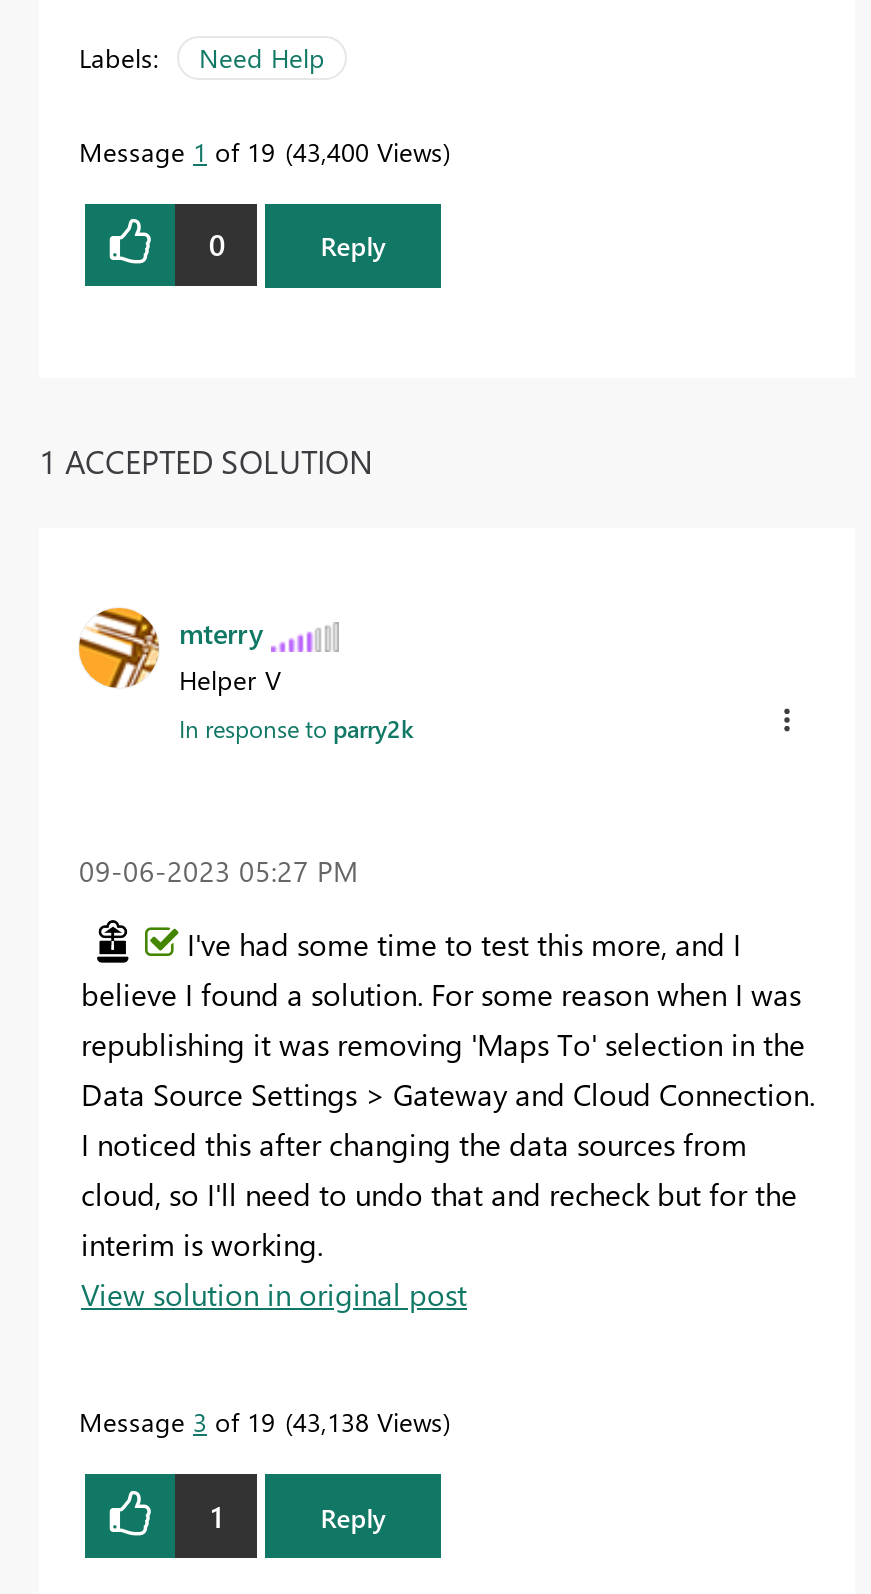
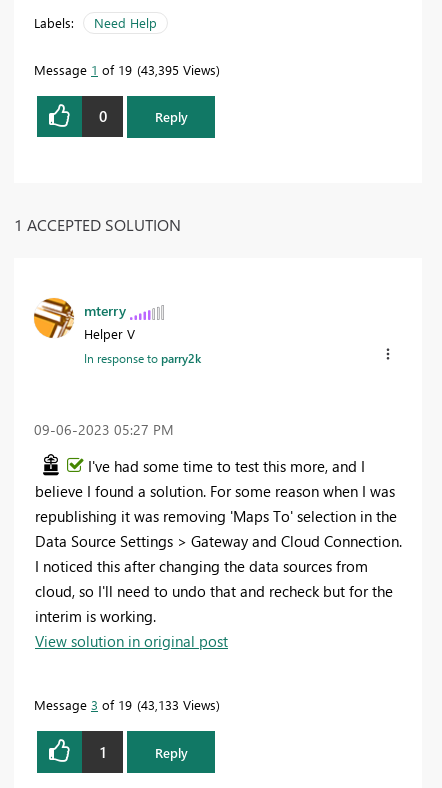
[79,133,443,167] Message 1 of 19 43,400 Views -> [34,61,216,78] Message 1 of 19 43,395 Views
[79,1404,443,1438] Message 3 of 19 43,138 Views -> [34,696,216,713] Message 3 of 19 43,133 Views

